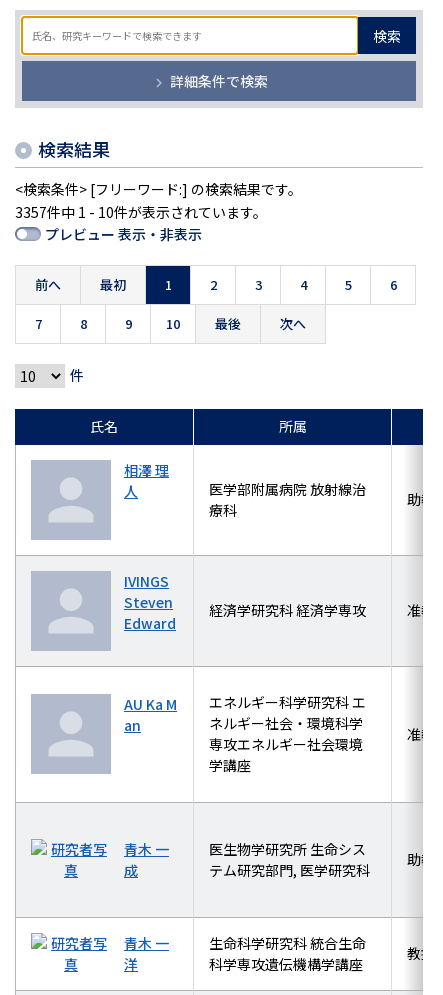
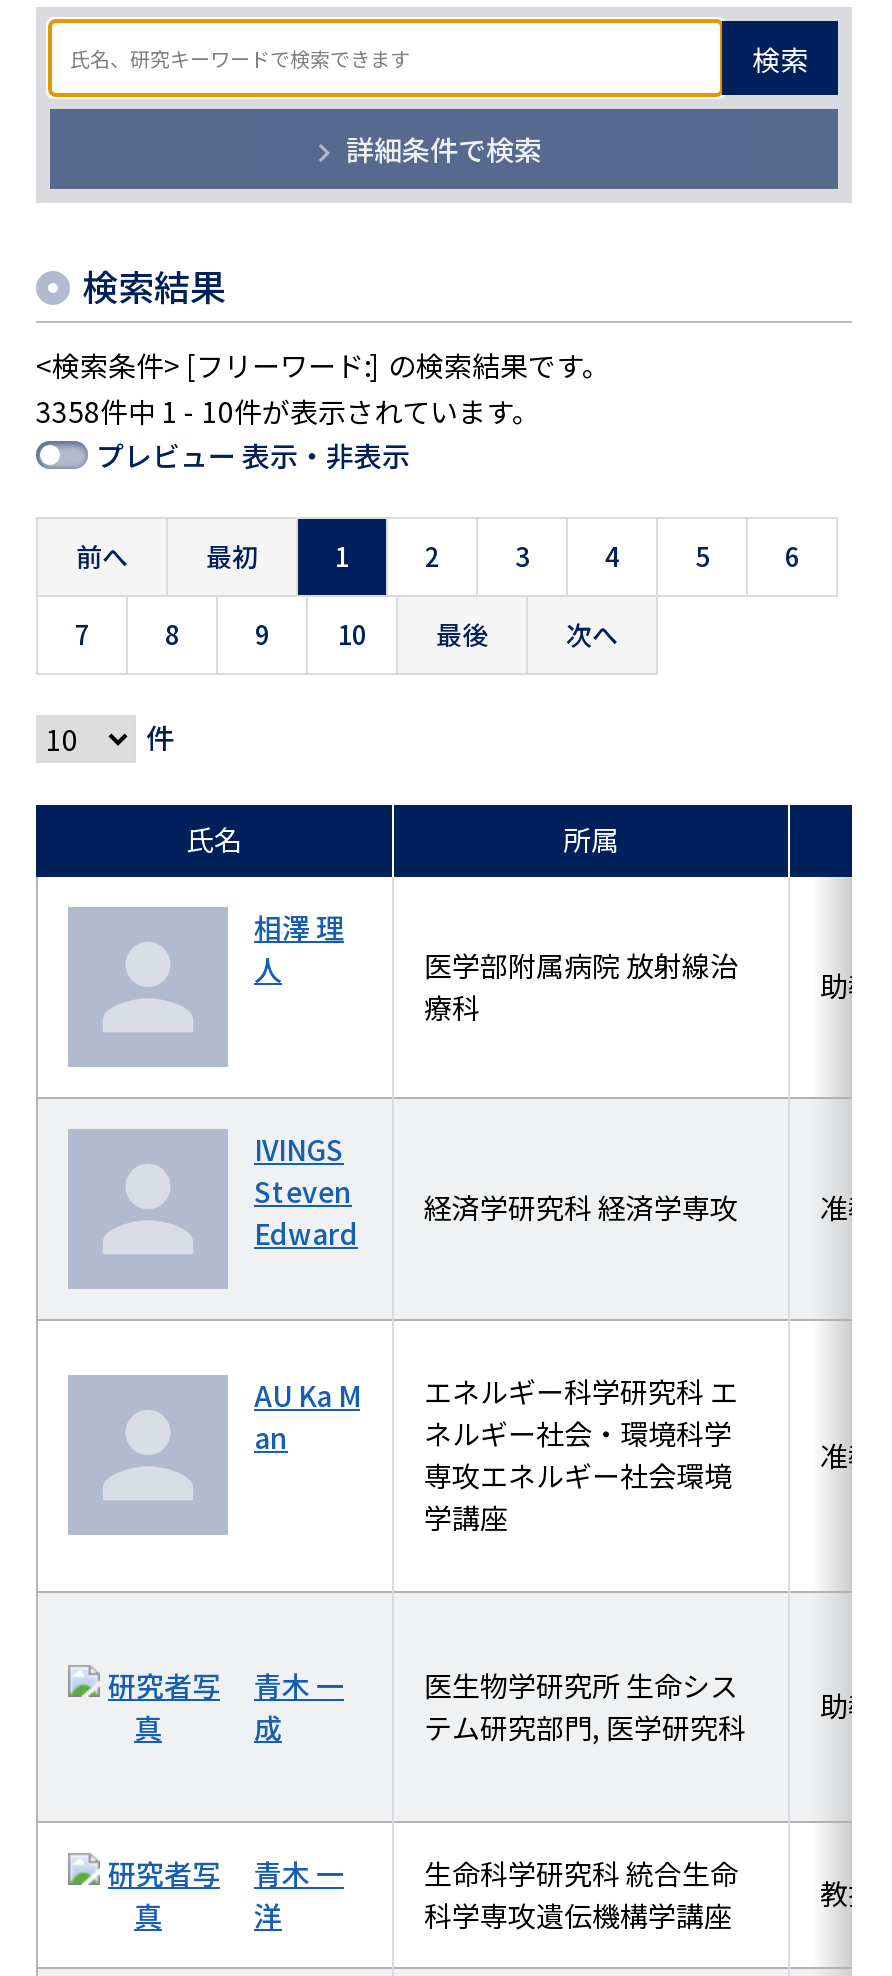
[15,202,267,222] 3357件中 1 - 10件が表示されています。 -> [36,391,540,431] 3358件中 1 - 10件が表示されています。

